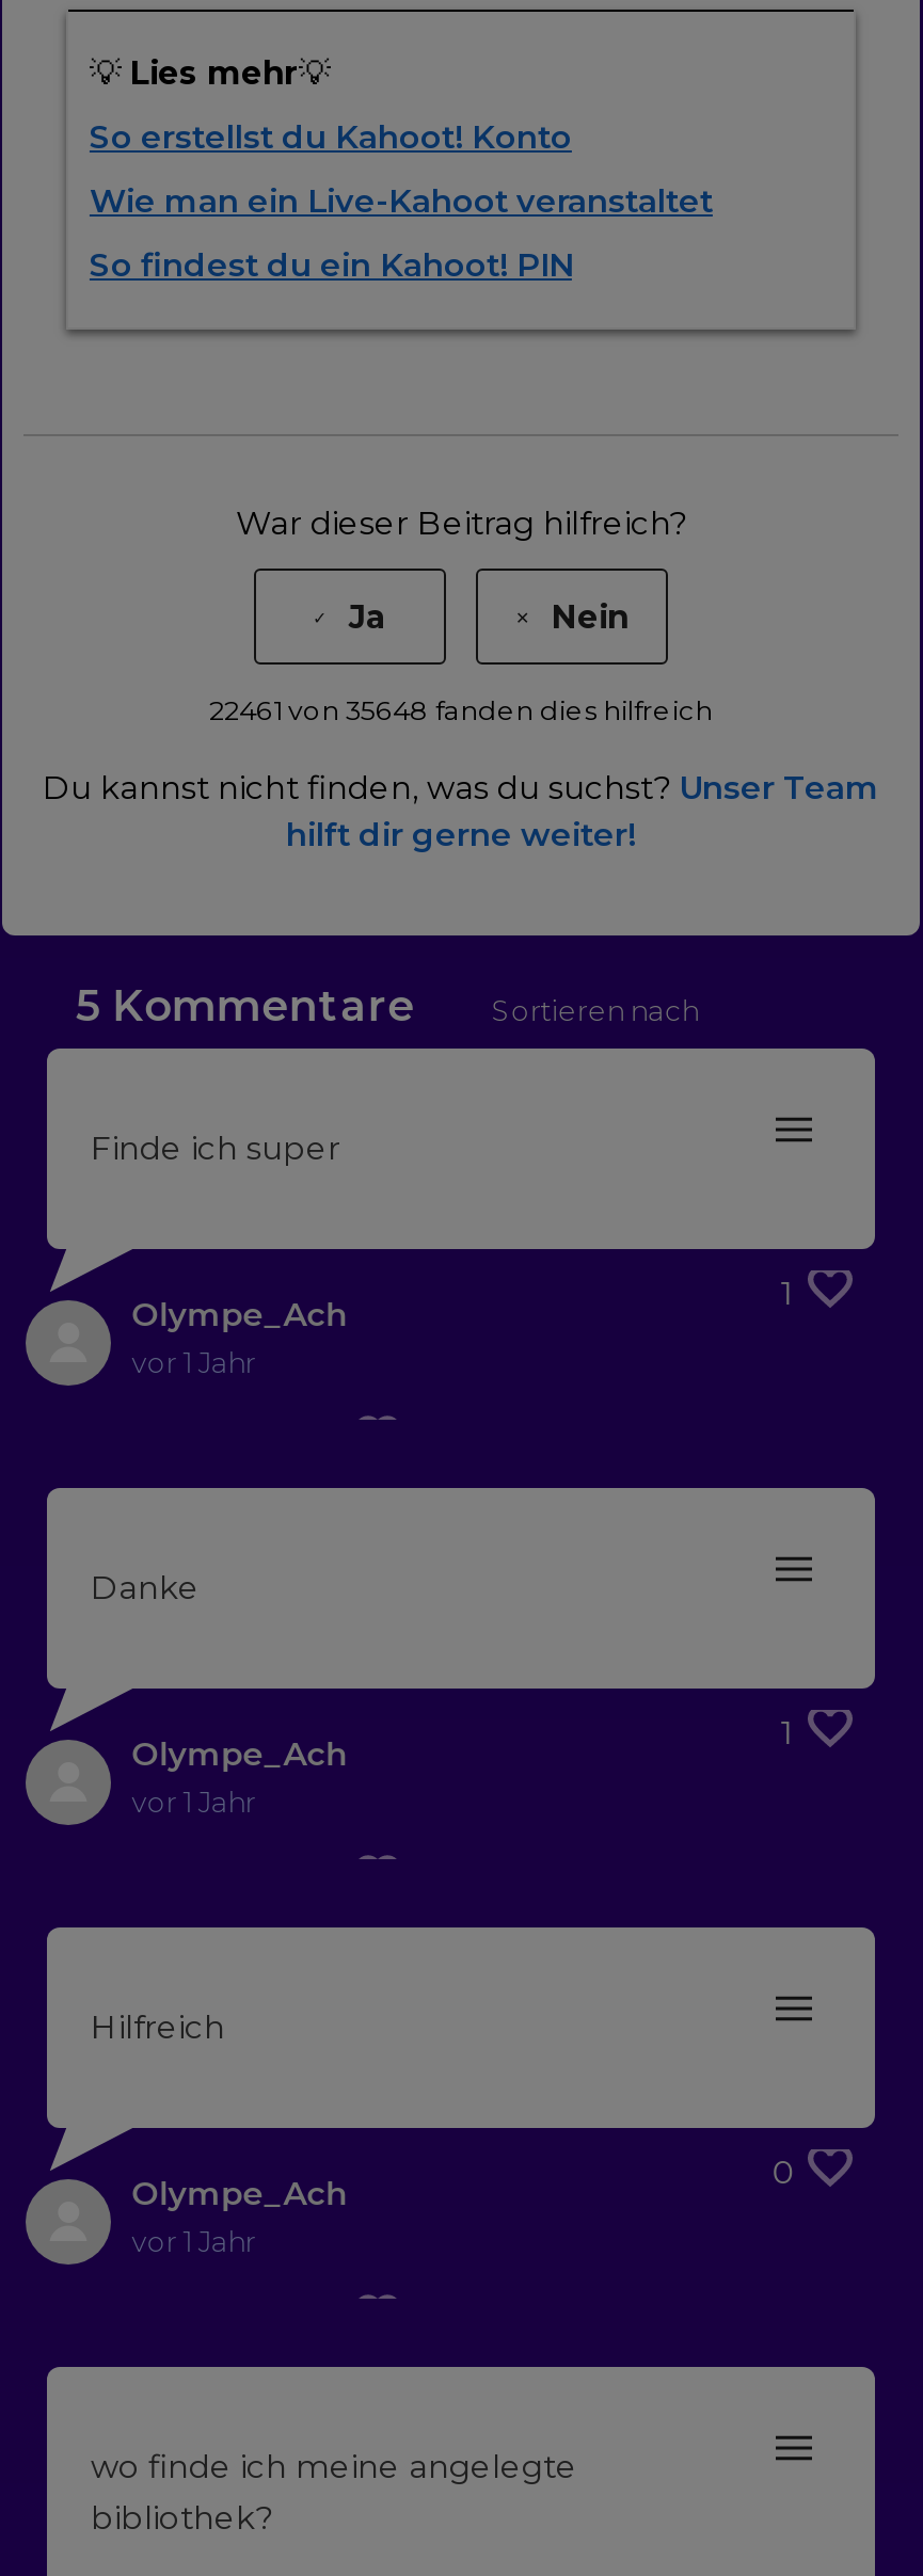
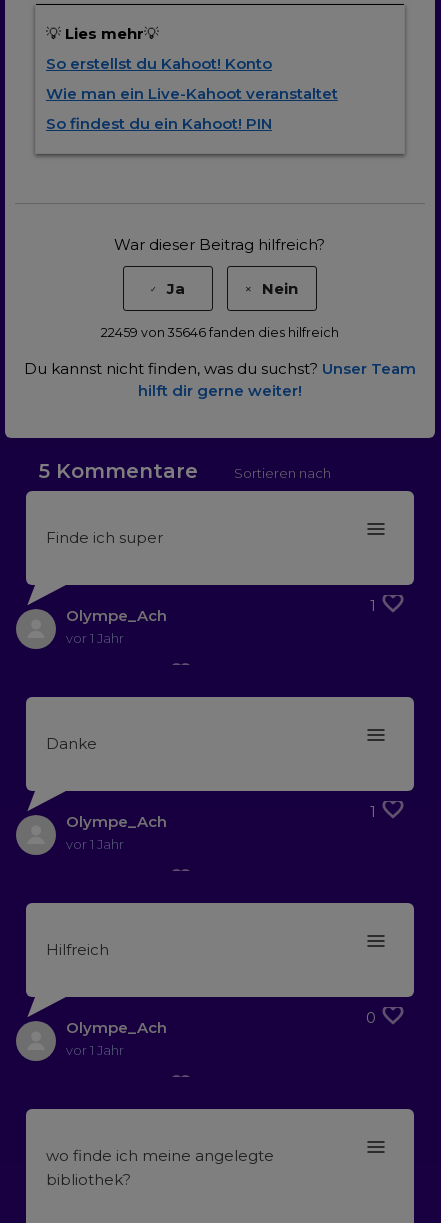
[209,695,713,727] 22461 von 35648 fanden dies hilfreich -> [101,325,339,340] 22459 von 35646 fanden dies hilfreich

